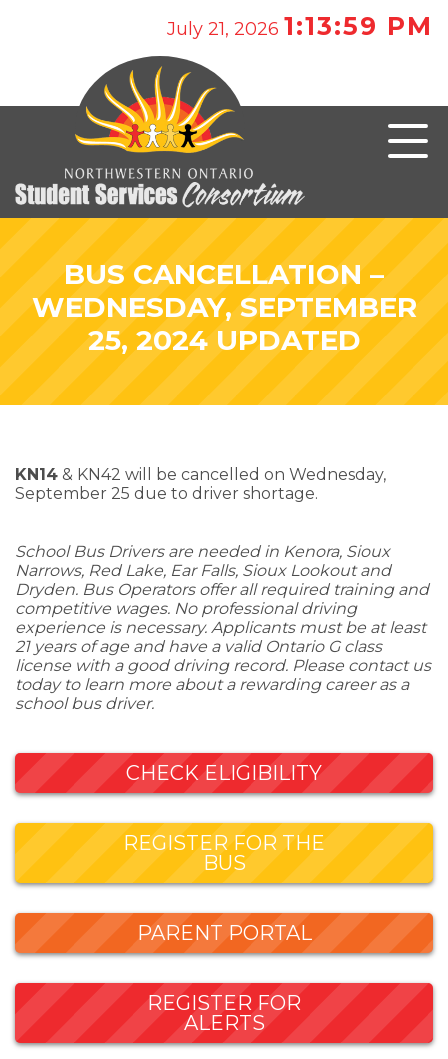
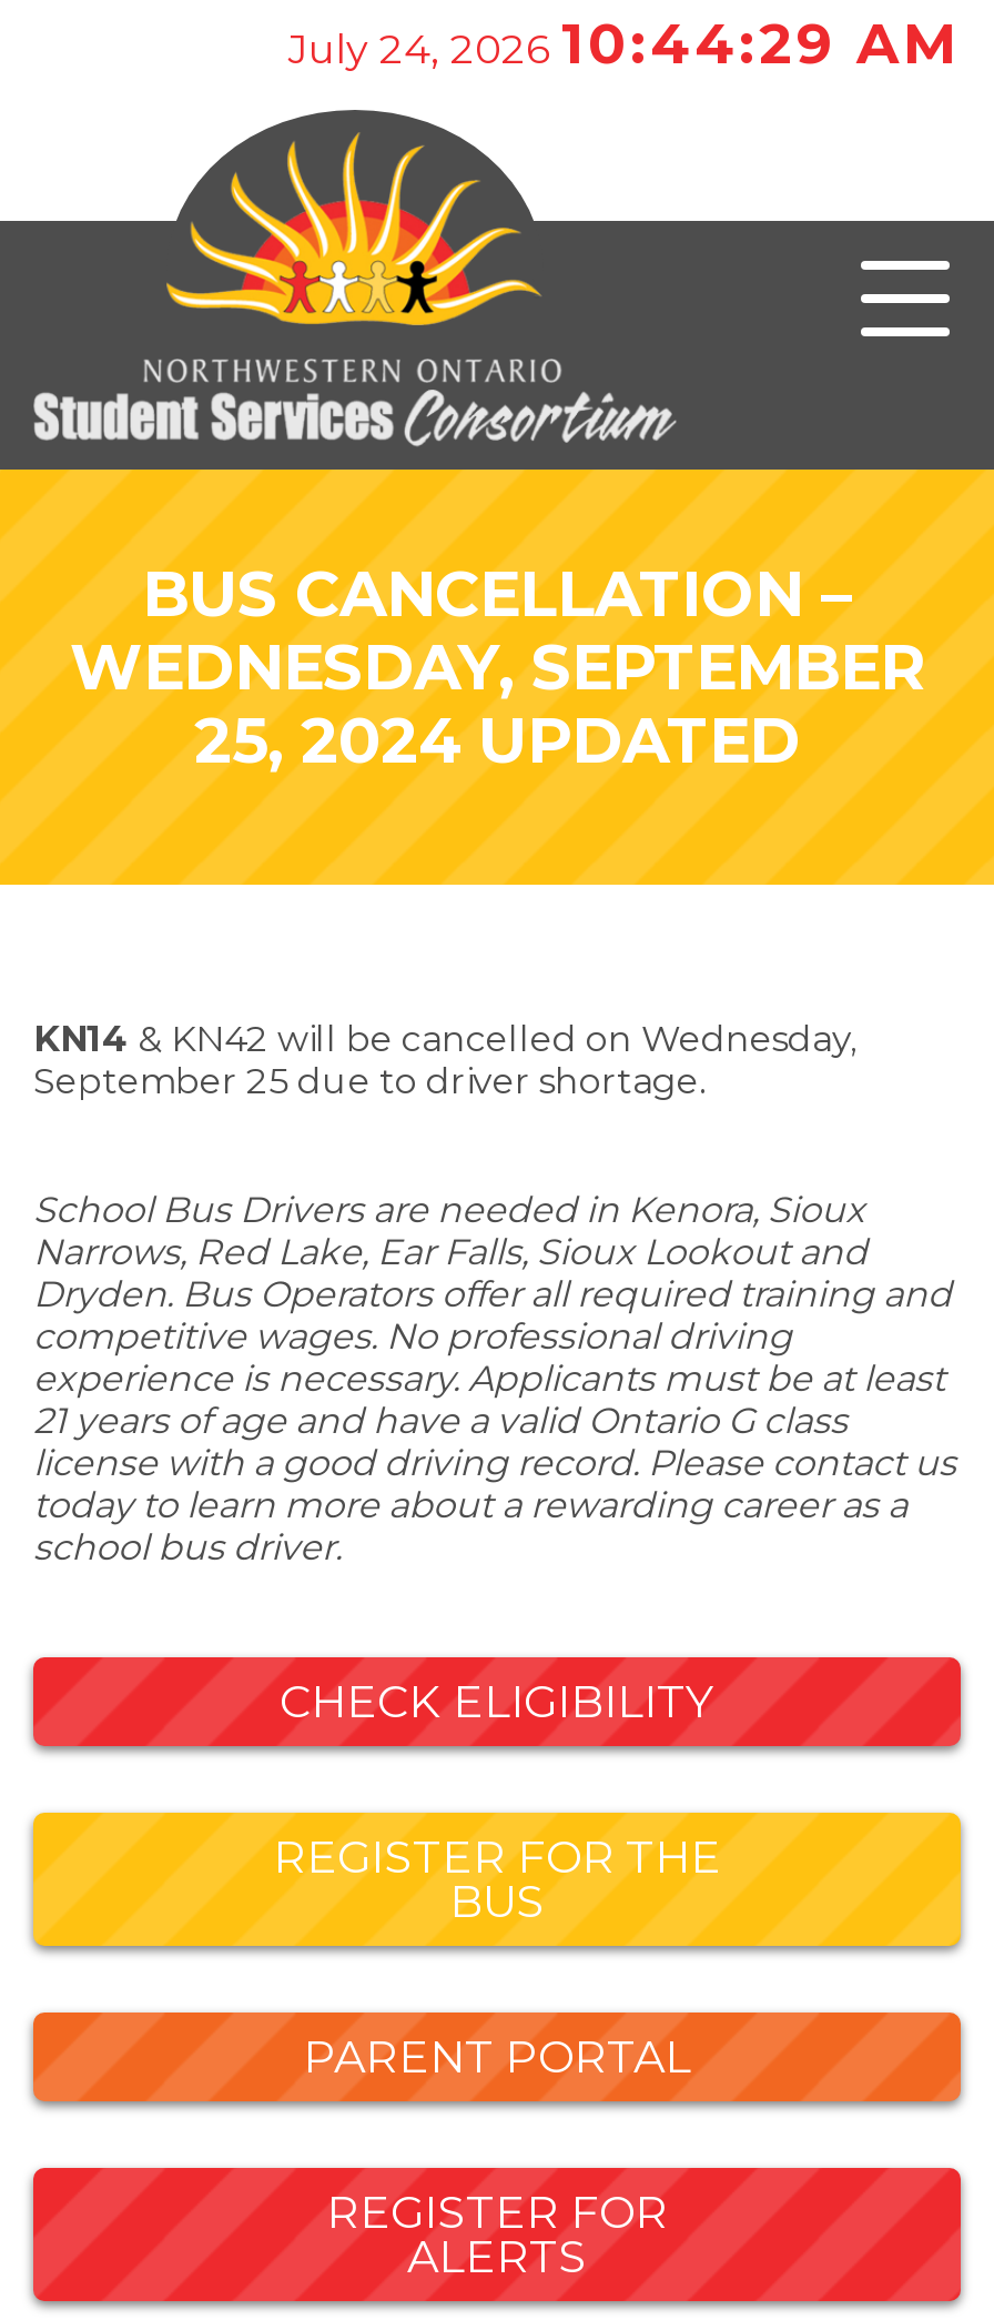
[167,11,433,41] July 21, 2026 1:13:59 PM -> [288,10,961,77] July 24, 2026 10:44:29 AM

